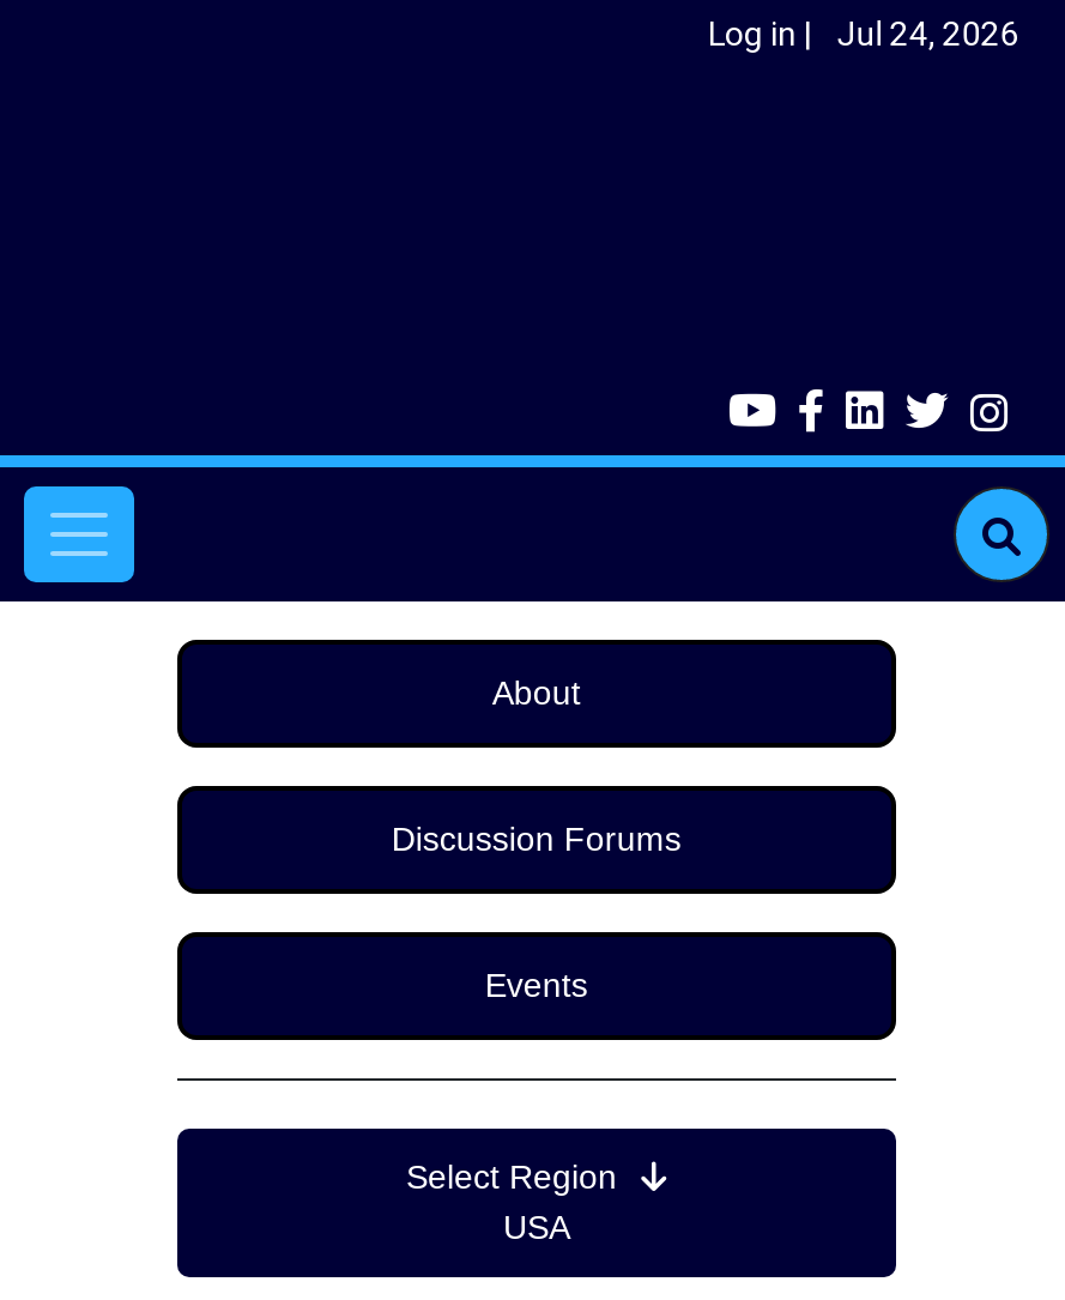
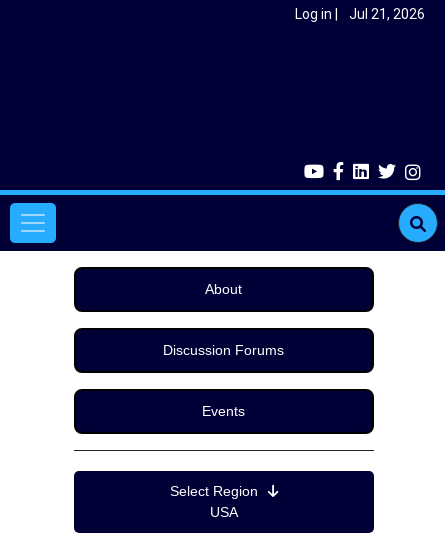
[708,16,1019,54] Log in Jul 24, 2026 -> [295,6,425,22] Log in Jul 21, 2026

